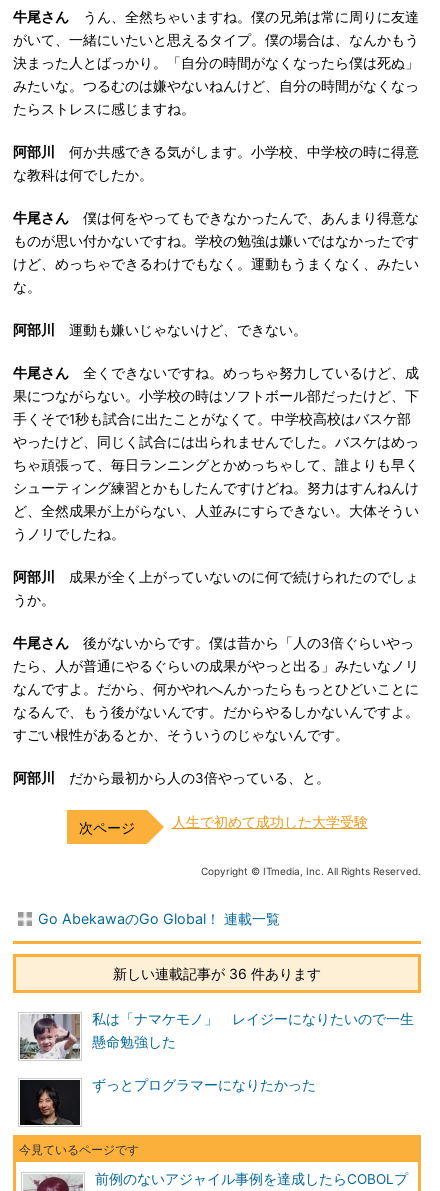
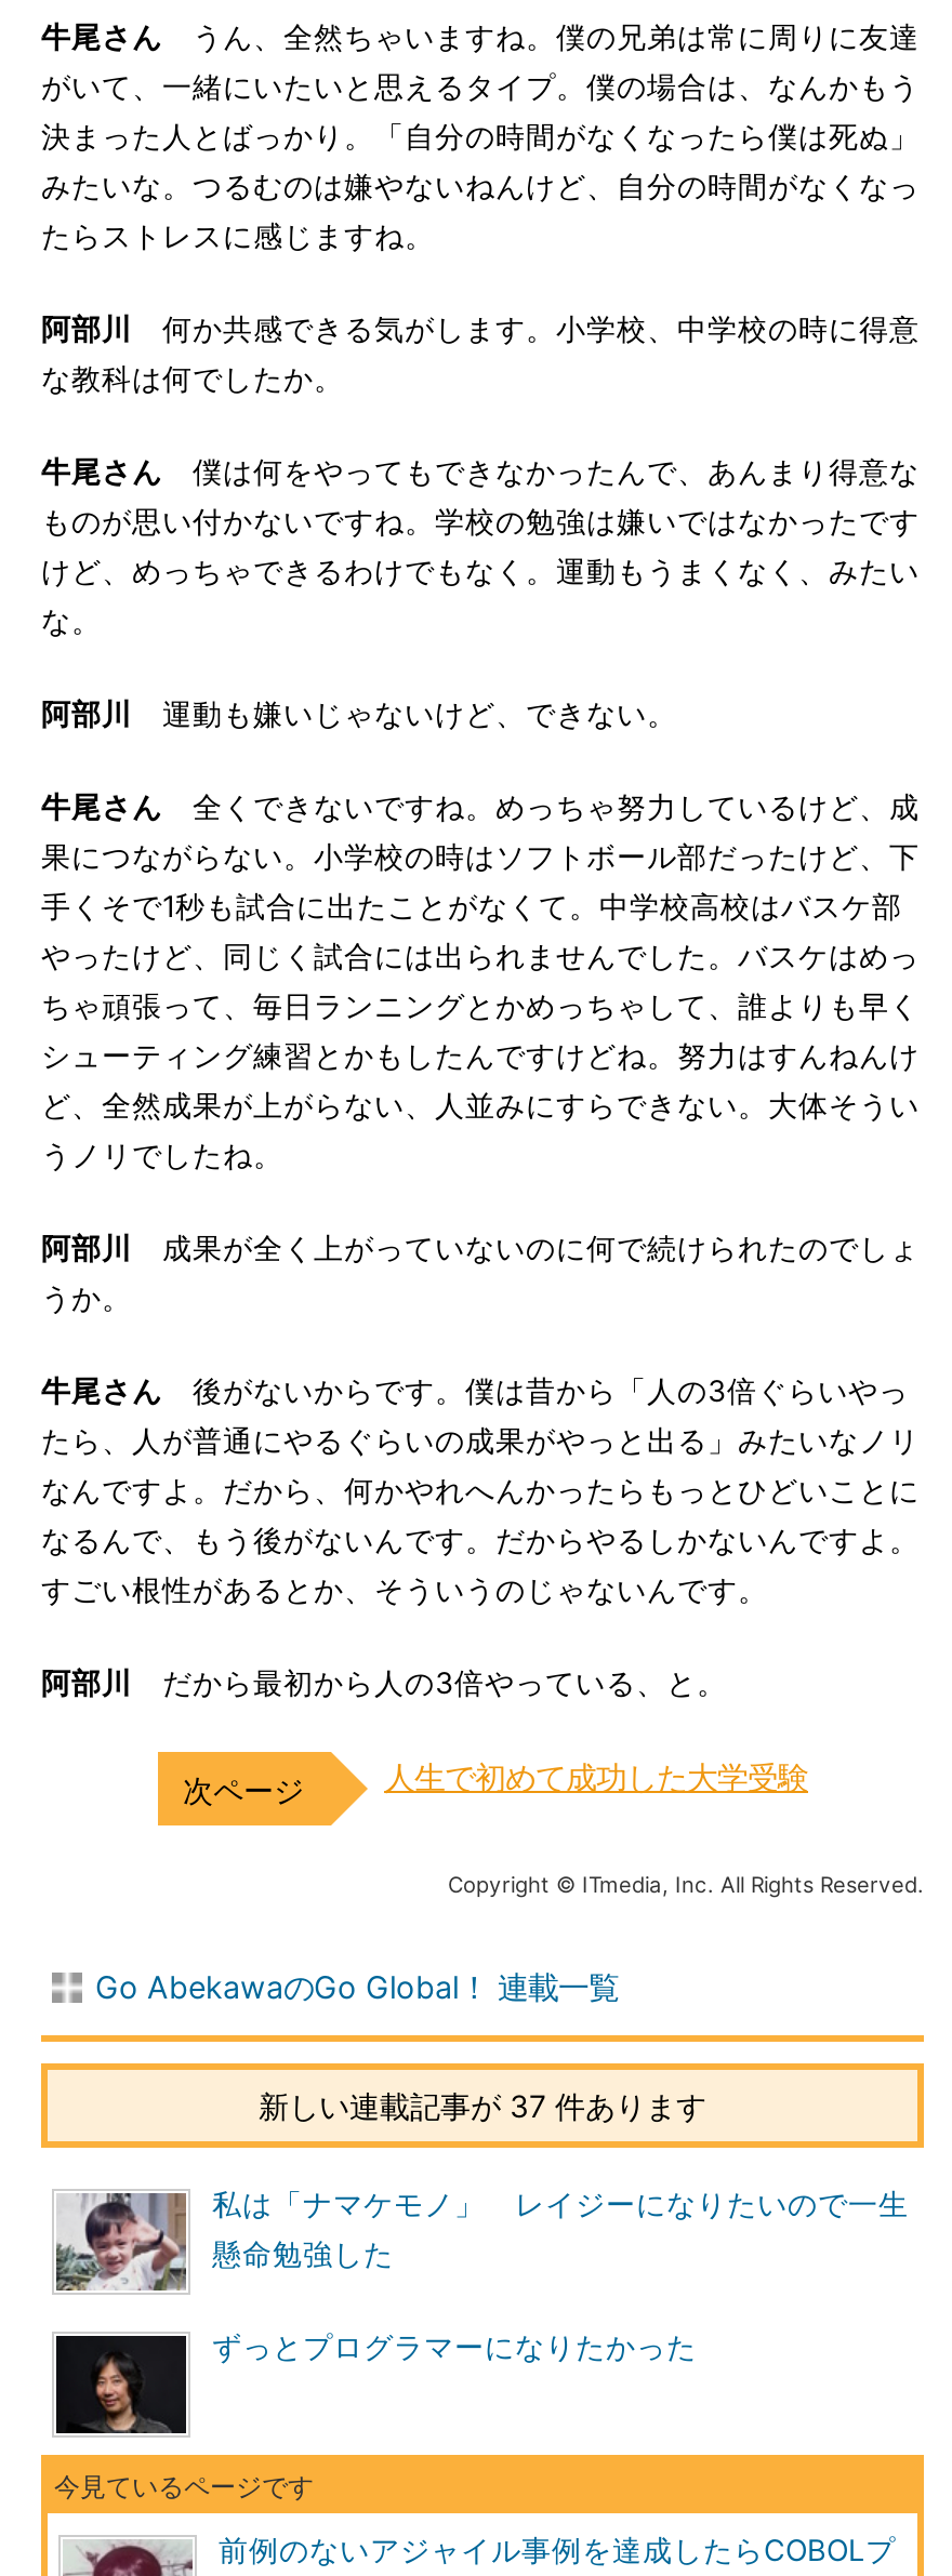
[113,965,321,982] 新しい連載記事が 36 件あります -> [259,2087,706,2124] 新しい連載記事が 37 件あります

